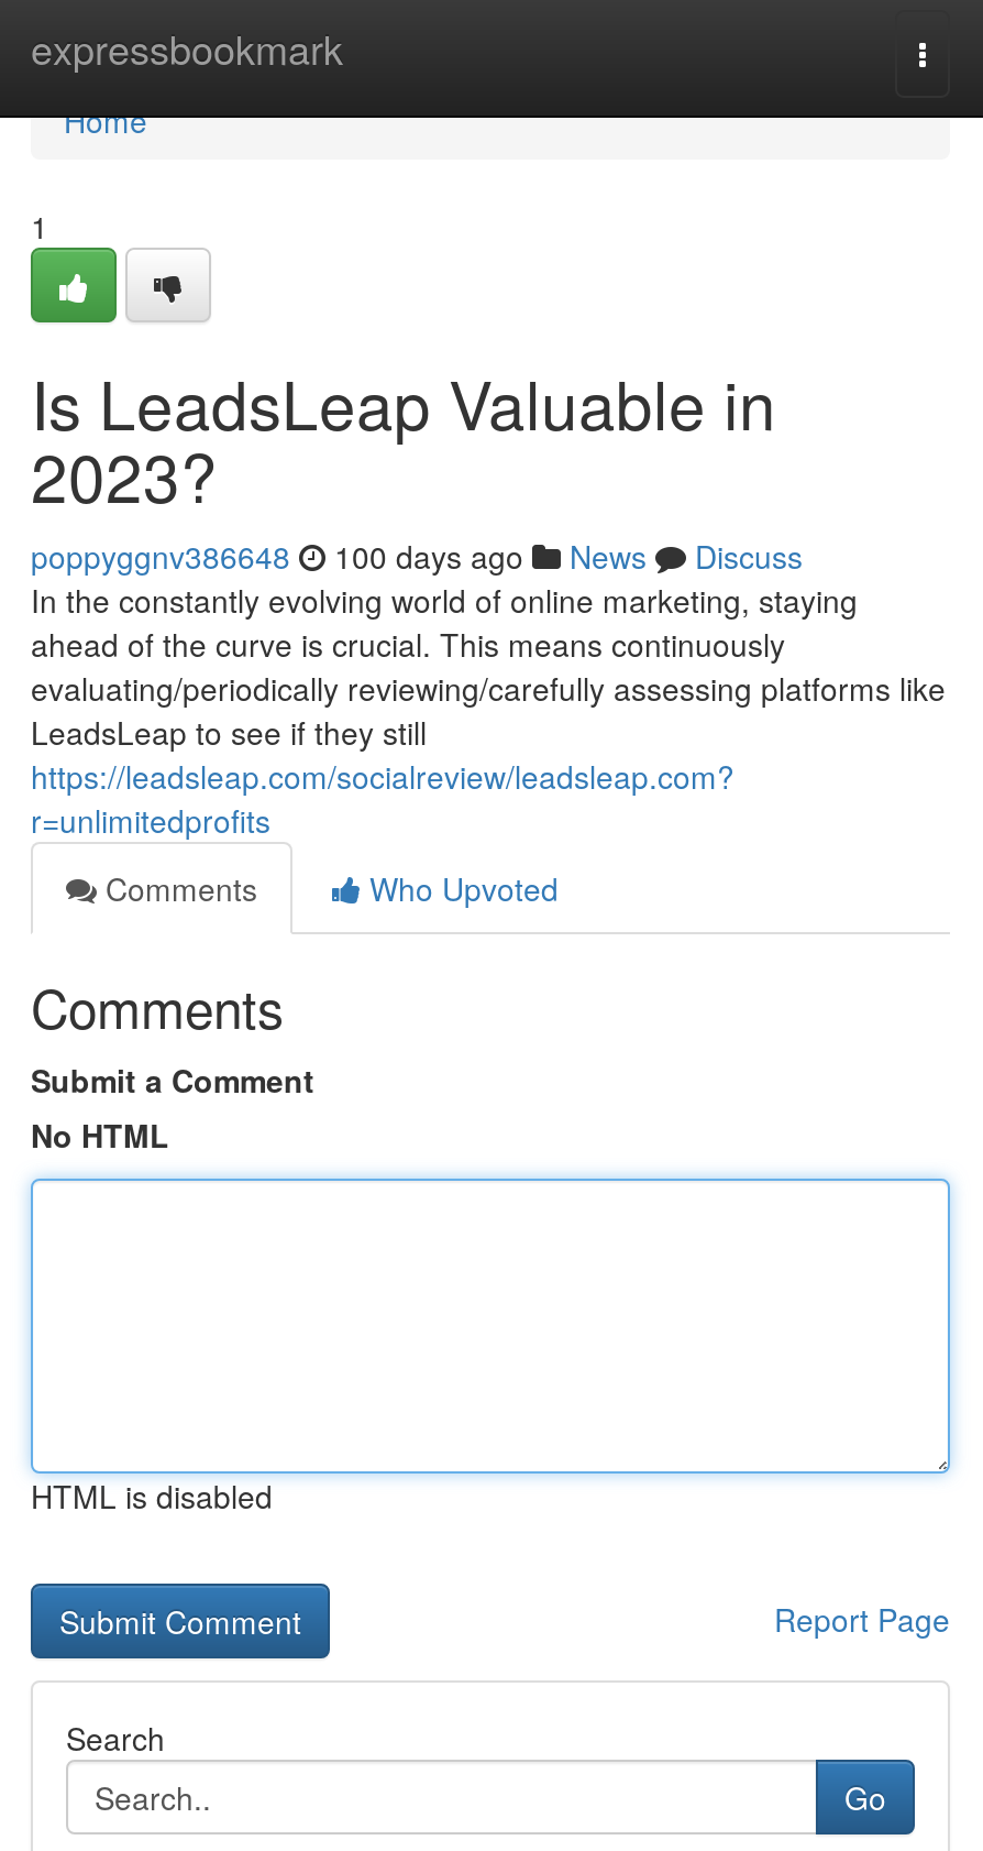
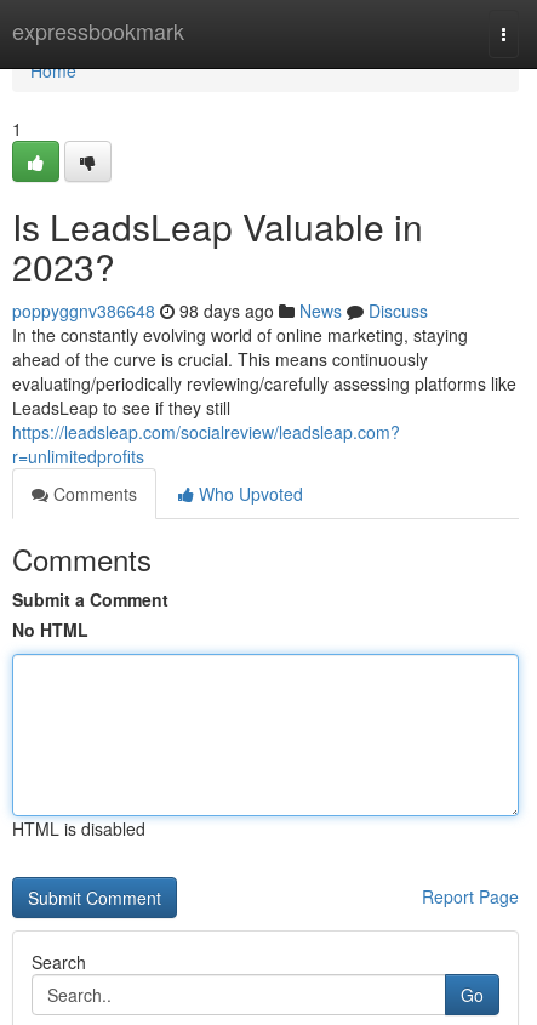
[31,534,803,578] poppyggnv386648 100 days ago News Discuss -> [12,298,428,323] poppyggnv386648 98 days ago News Discuss

